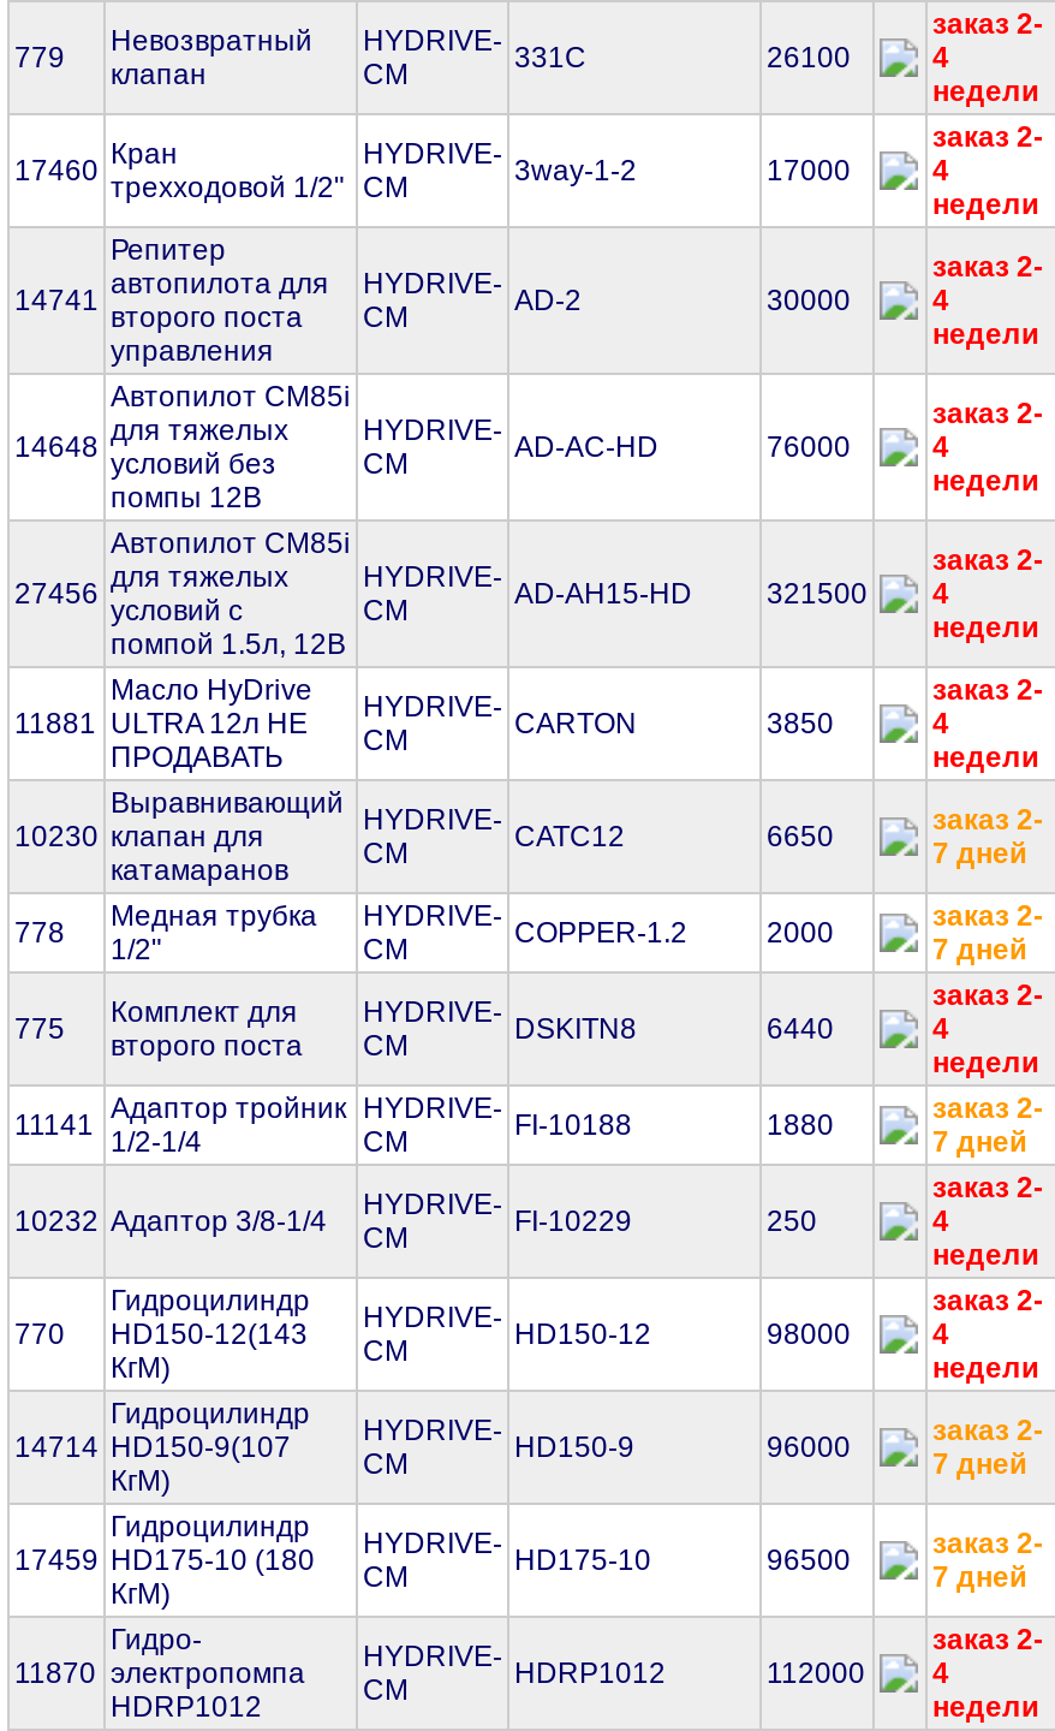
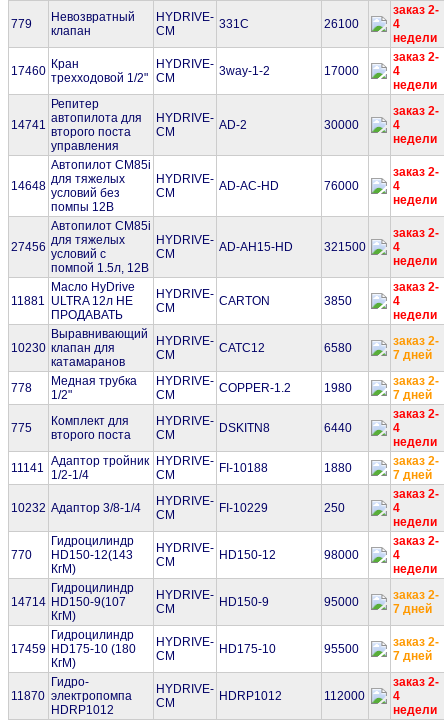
[767,820,834,853] 6650 -> [324,341,352,355] 6580
[767,916,834,950] 2000 -> [324,381,352,395] 1980
[767,1430,851,1464] 96000 -> [324,595,359,609] 95000
[767,1543,851,1577] 96500 -> [324,642,359,656] 95500

